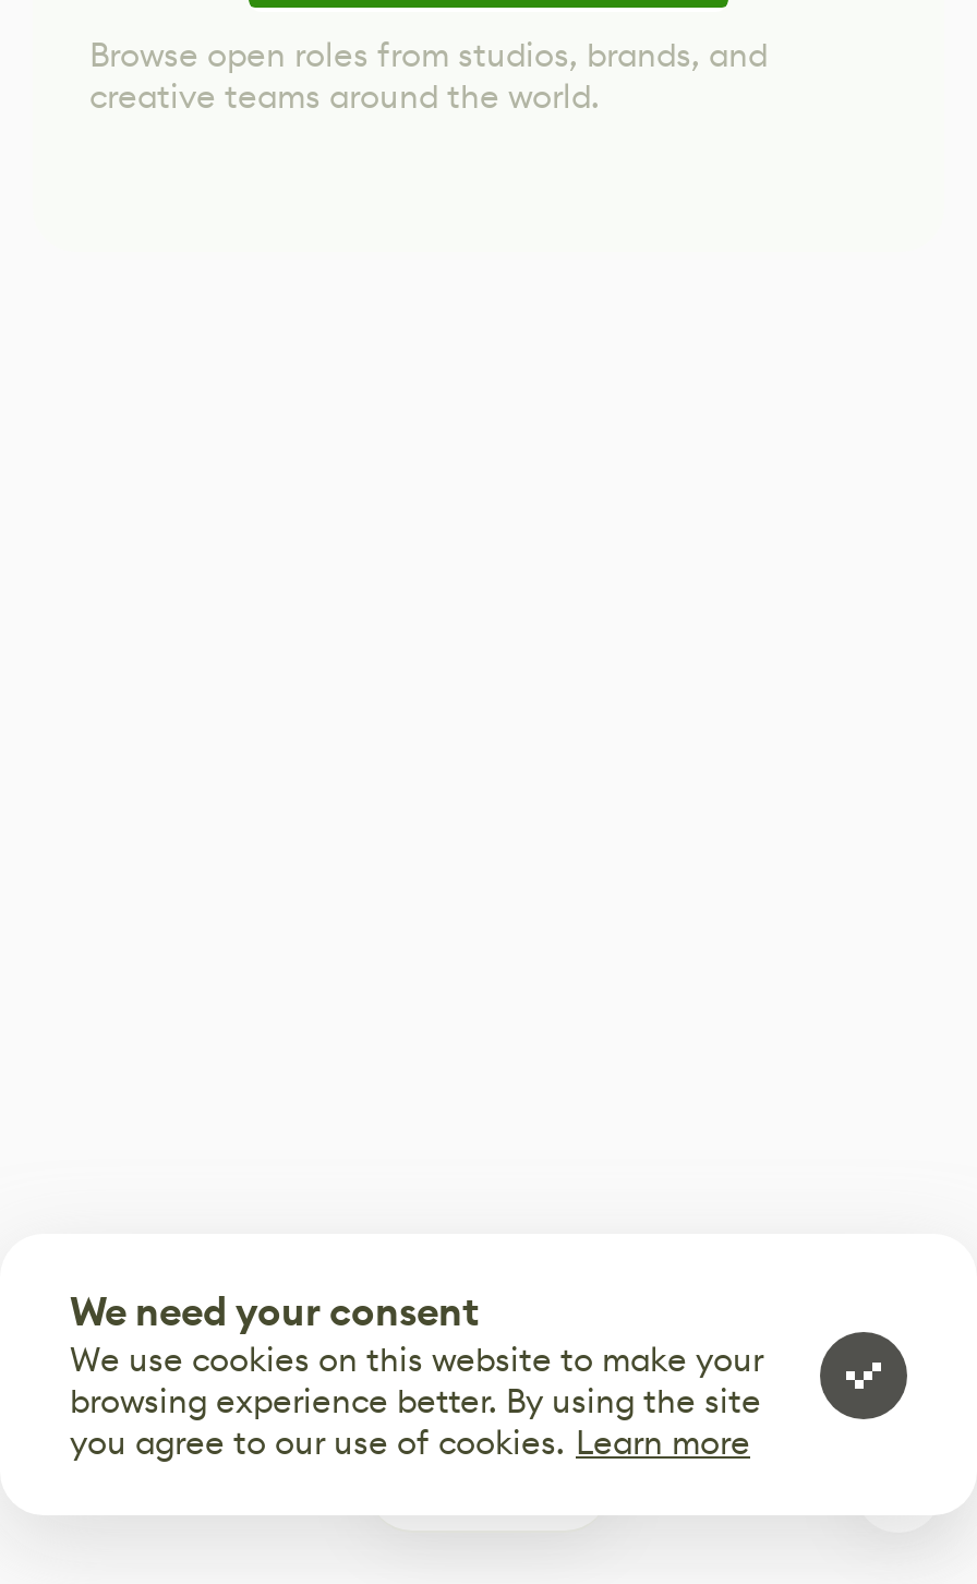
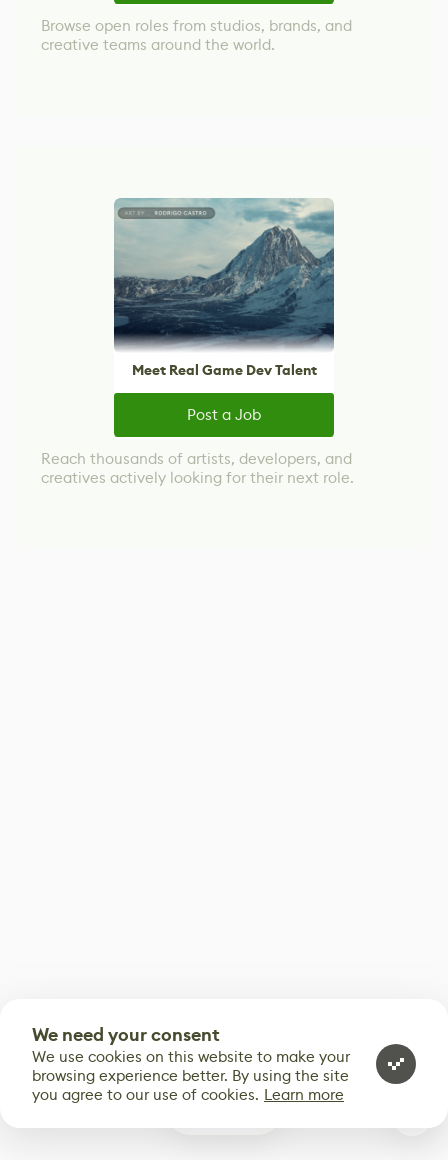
none -> [41,197,354,487] [image] | Meet Real Game Dev Talent | Post a Job | Reach thousands of artists, developers, and | creatives actively looking for their next role.

